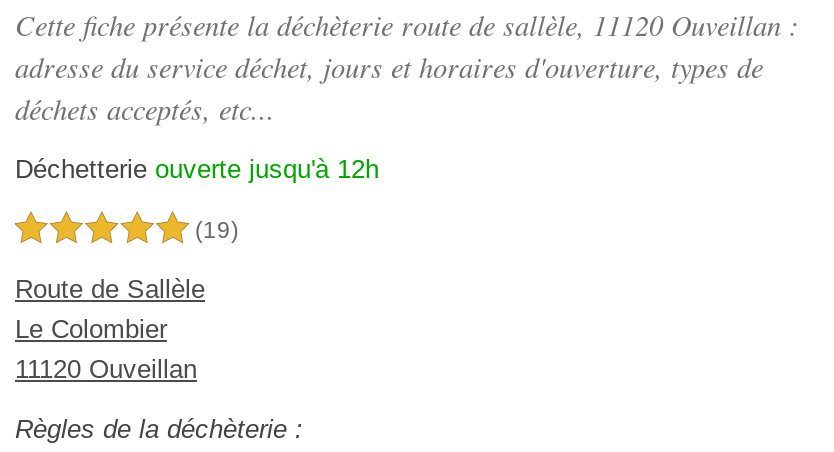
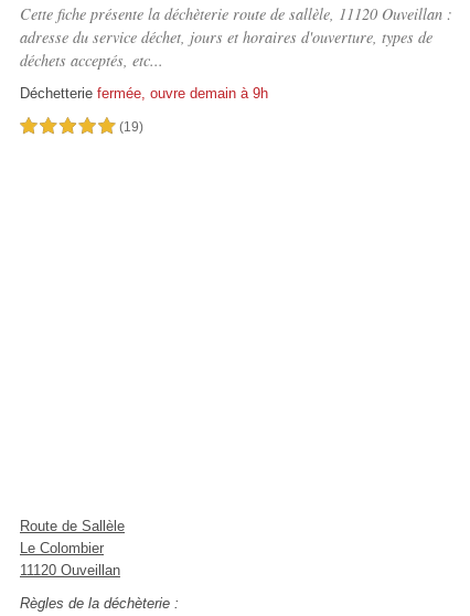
[15,154,379,184] Déchetterie ouverte jusqu'à 12h -> [20,85,268,102] Déchetterie fermée, ouvre demain à 9h

